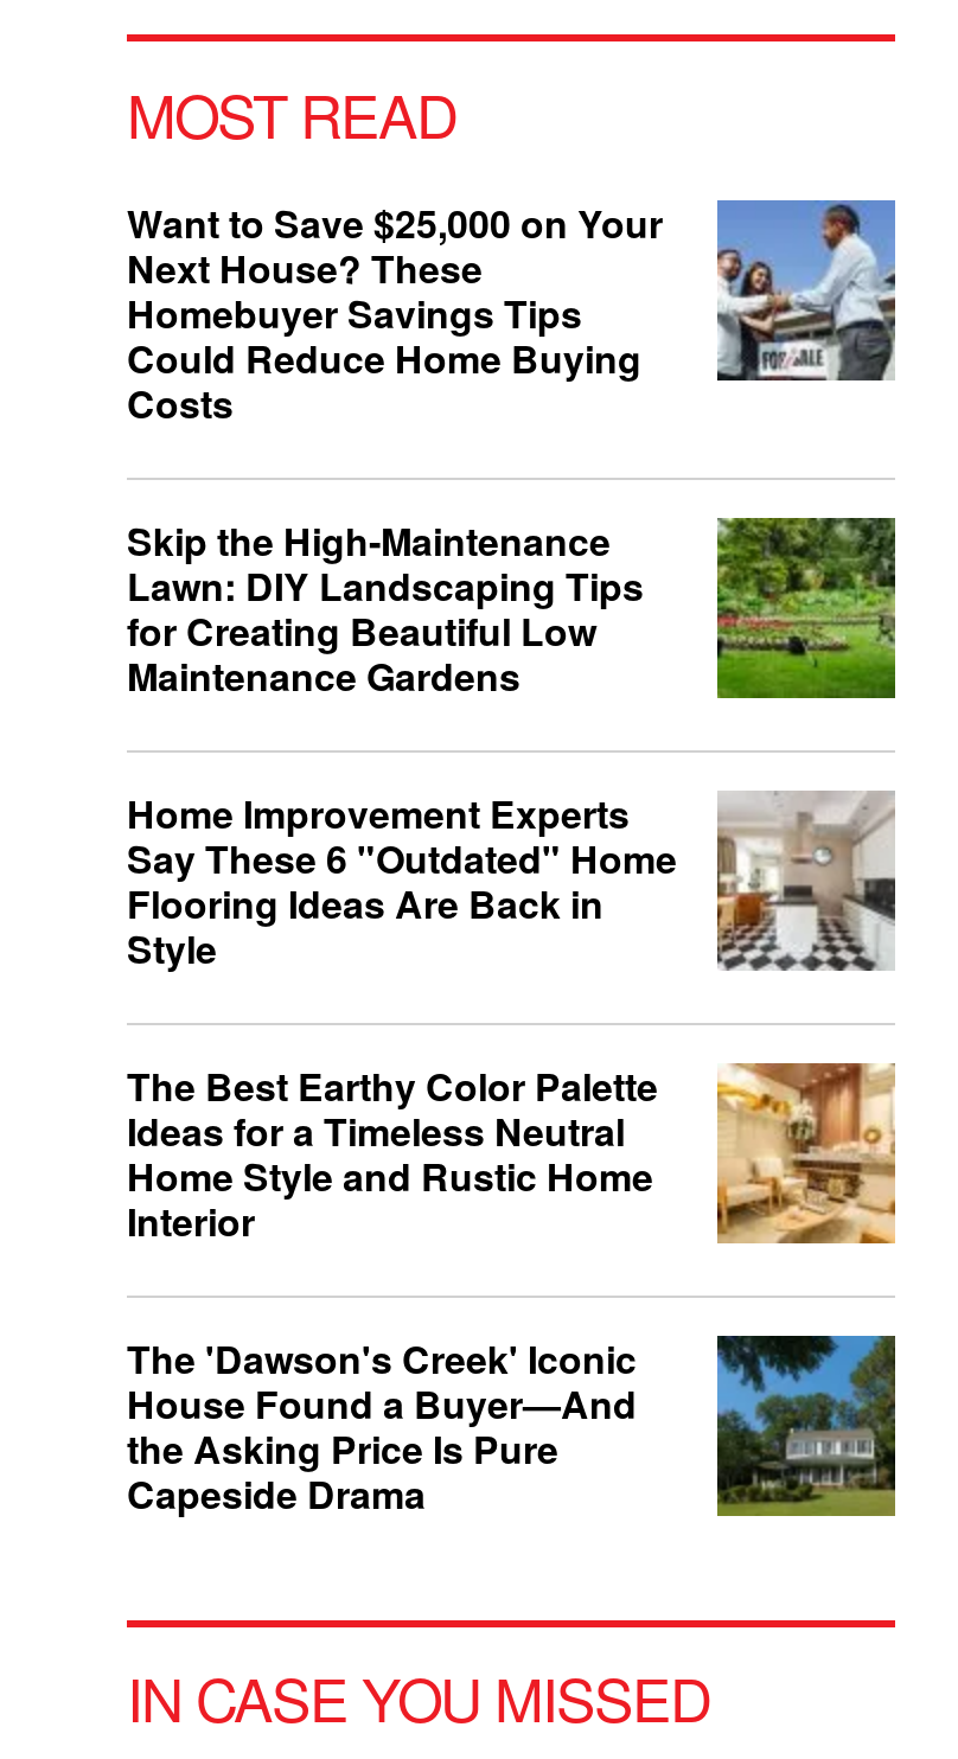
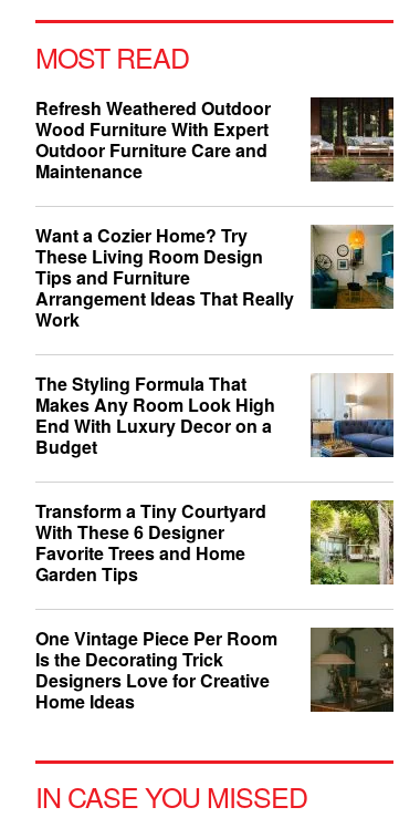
[127,194,898,429] [image] | Want to Save $25,000 on Your | Next House? These | Homebuyer Savings Tips | Could Reduce Home Buying | Costs -> [35,95,395,183] [image] | Refresh Weathered Outdoor | Wood Furniture With Expert | Outdoor Furniture Care and | Maintenance
[127,473,898,702] [image] | Skip the High-Maintenance | Lawn: DIY Landscaping Tips | for Creating Beautiful Low | Maintenance Gardens -> [35,222,395,332] [image] | Want a Cozier Home? Try | These Living Room Design | Tips and Furniture | Arrangement Ideas That Really | Work
[127,785,895,974] [image] | Home Improvement Experts | Say These 6 "Outdated" Home | Flooring Ideas Are Back in | Style -> [35,370,395,459] [image] | The Styling Formula That | Makes Any Room Look High | End With Luxury Decor on a | Budget
[127,1057,898,1247] [image] | The Best Earthy Color Palette | Ideas for a Timeless Neutral | Home Style and Rustic Home | Interior -> [35,498,395,586] [image] | Transform a Tiny Courtyard | With These 6 Designer | Favorite Trees and Home | Garden Tips
[127,1330,898,1520] [image] | The 'Dawson's Creek' Iconic | House Found a Buyer—And | the Asking Price Is Pure | Capeside Drama -> [35,625,395,713] [image] | One Vintage Piece Per Room | Is the Decorating Trick | Designers Love for Creative | Home Ideas

